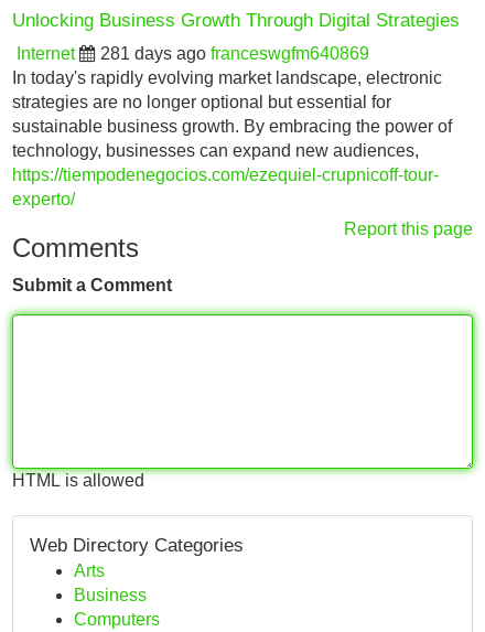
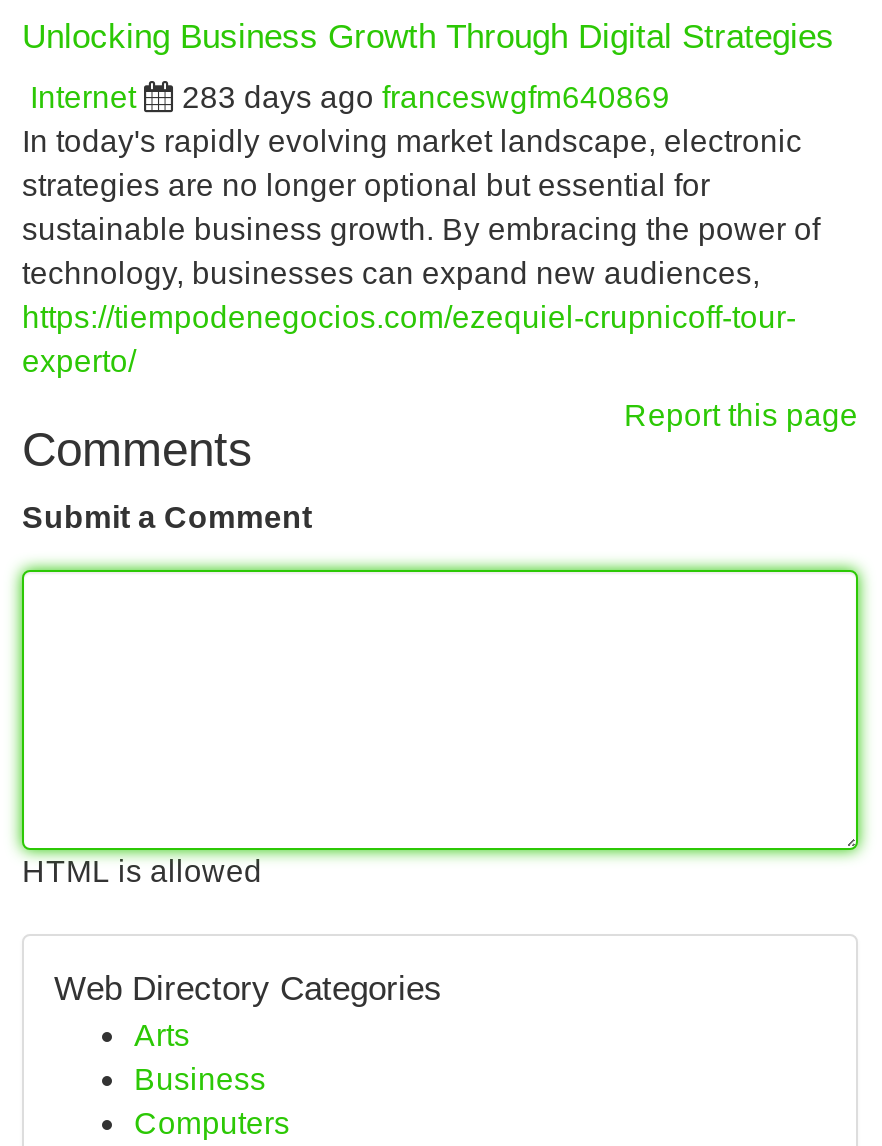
[100,44,369,63] 281 days ago franceswgfm640869 -> [182,80,670,114] 283 days ago franceswgfm640869

